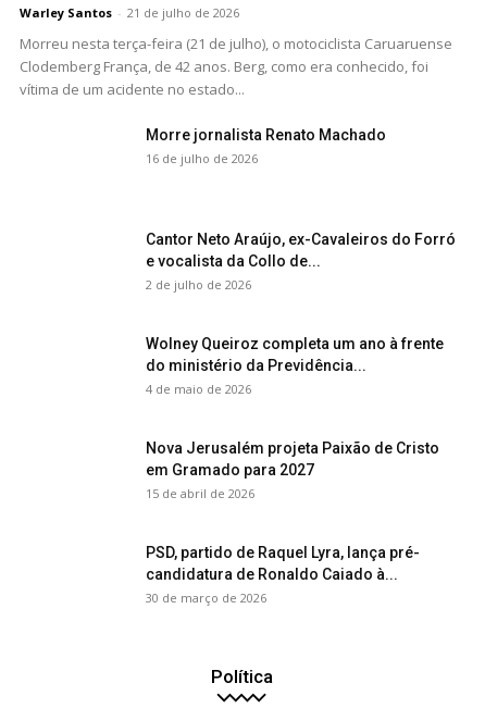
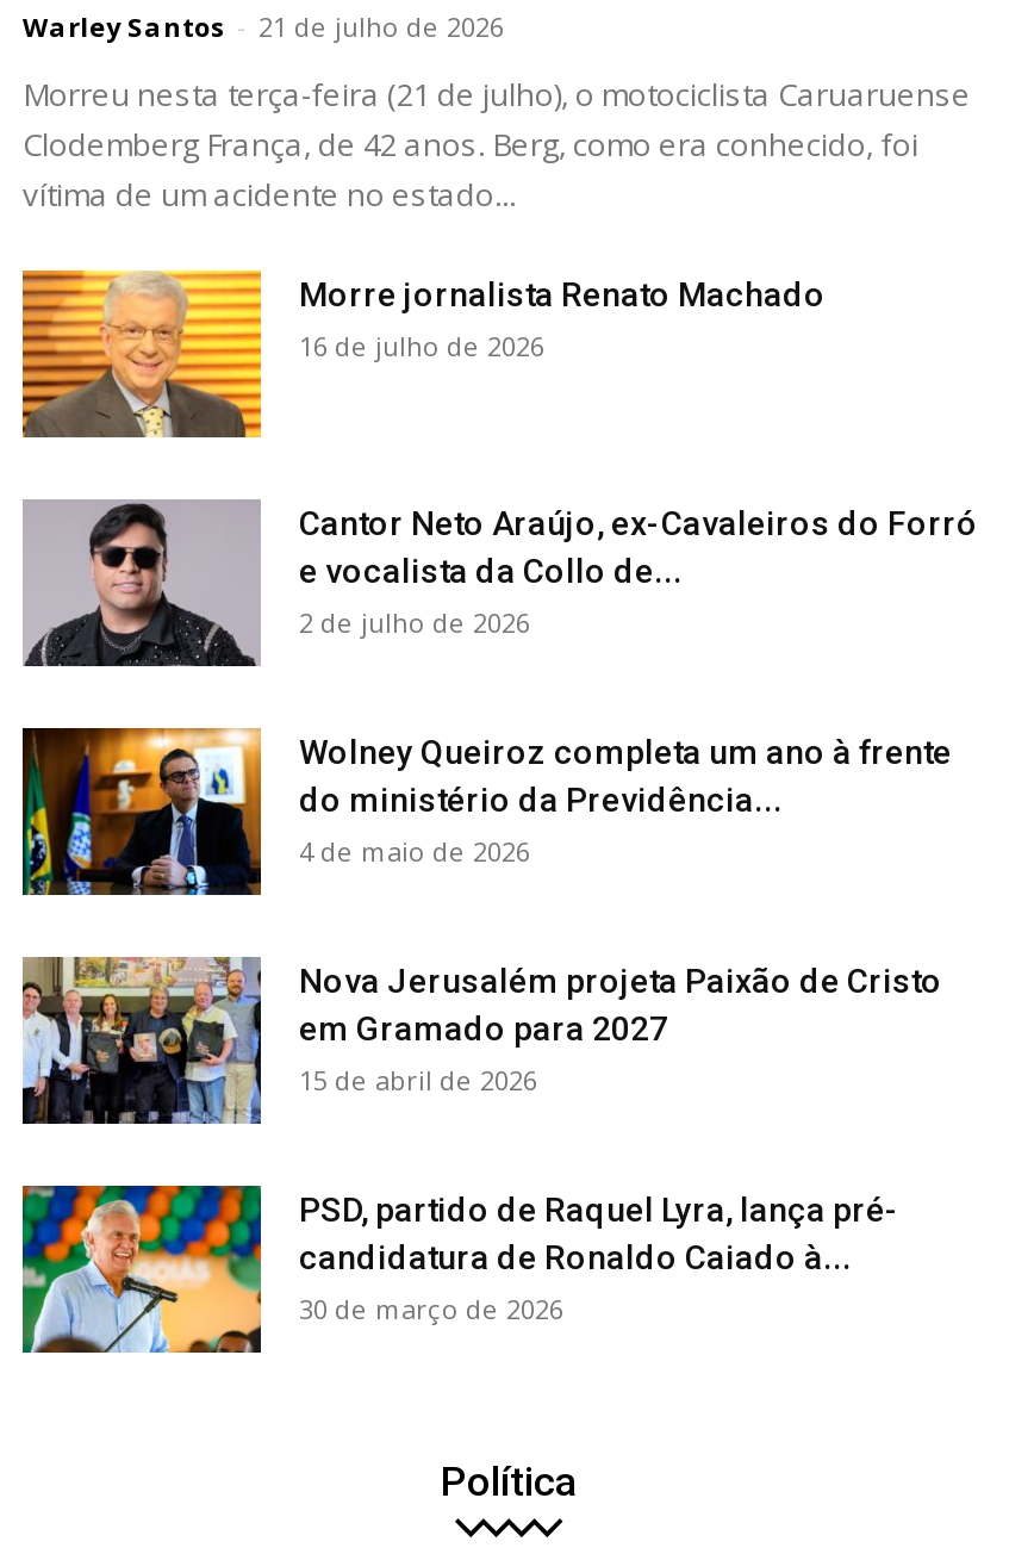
none -> [20,267,263,441] [image]
none -> [23,498,261,670] [image]
none -> [20,725,263,899] [image]
none -> [20,953,263,1127] [image]
none -> [20,1182,263,1356] [image]

